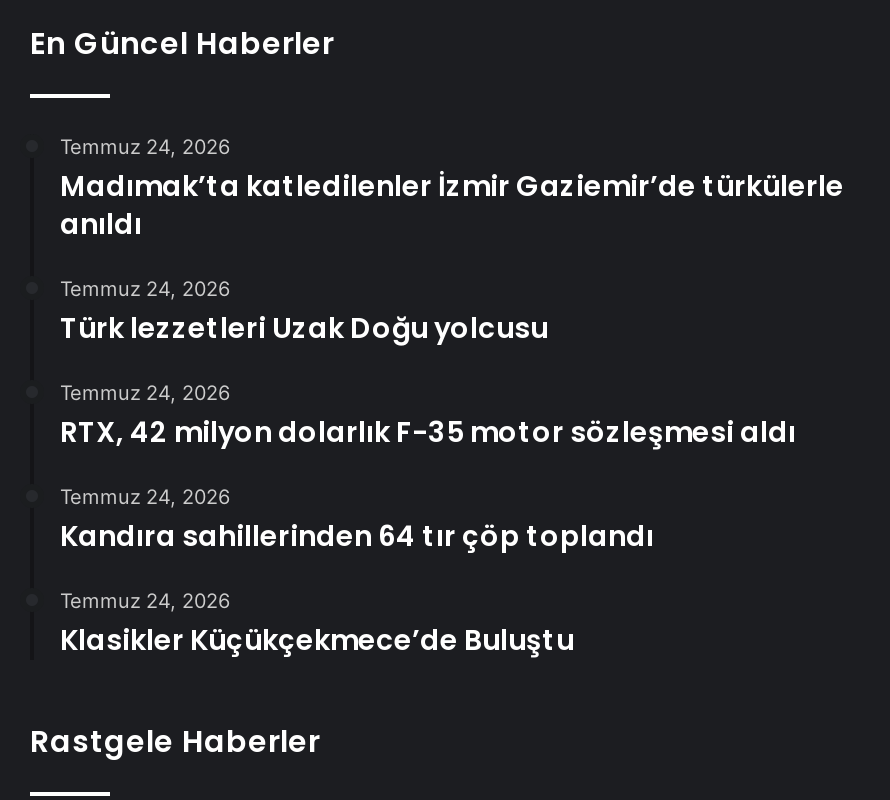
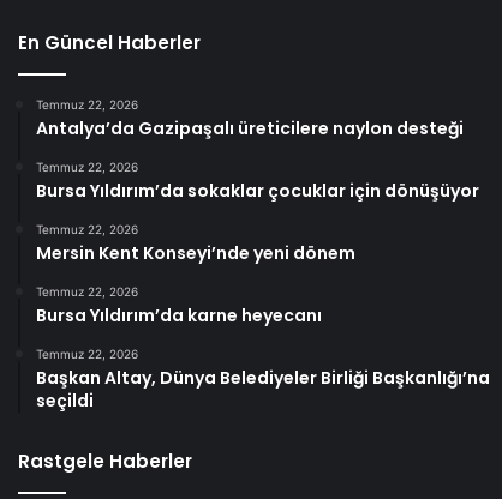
[60,134,844,244] Temmuz 24, 2026 | Madımak’ta katledilenler İzmir Gaziemir’de türkülerle | anıldı -> [36,97,464,140] Temmuz 22, 2026 | Antalya’da Gazipaşalı üreticilere naylon desteği
[60,276,548,348] Temmuz 24, 2026 | Türk lezzetleri Uzak Doğu yolcusu -> [36,160,479,203] Temmuz 22, 2026 | Bursa Yıldırım’da sokaklar çocuklar için dönüşüyor
[60,380,796,452] Temmuz 24, 2026 | RTX, 42 milyon dolarlık F-35 motor sözleşmesi aldı -> [36,222,355,265] Temmuz 22, 2026 | Mersin Kent Konseyi’nde yeni dönem
[60,484,654,556] Temmuz 24, 2026 | Kandıra sahillerinden 64 tır çöp toplandı -> [36,284,322,328] Temmuz 22, 2026 | Bursa Yıldırım’da karne heyecanı
[60,588,574,660] Temmuz 24, 2026 | Klasikler Küçükçekmece’de Buluştu -> [36,347,490,413] Temmuz 22, 2026 | Başkan Altay, Dünya Belediyeler Birliği Başkanlığı’na | seçildi

